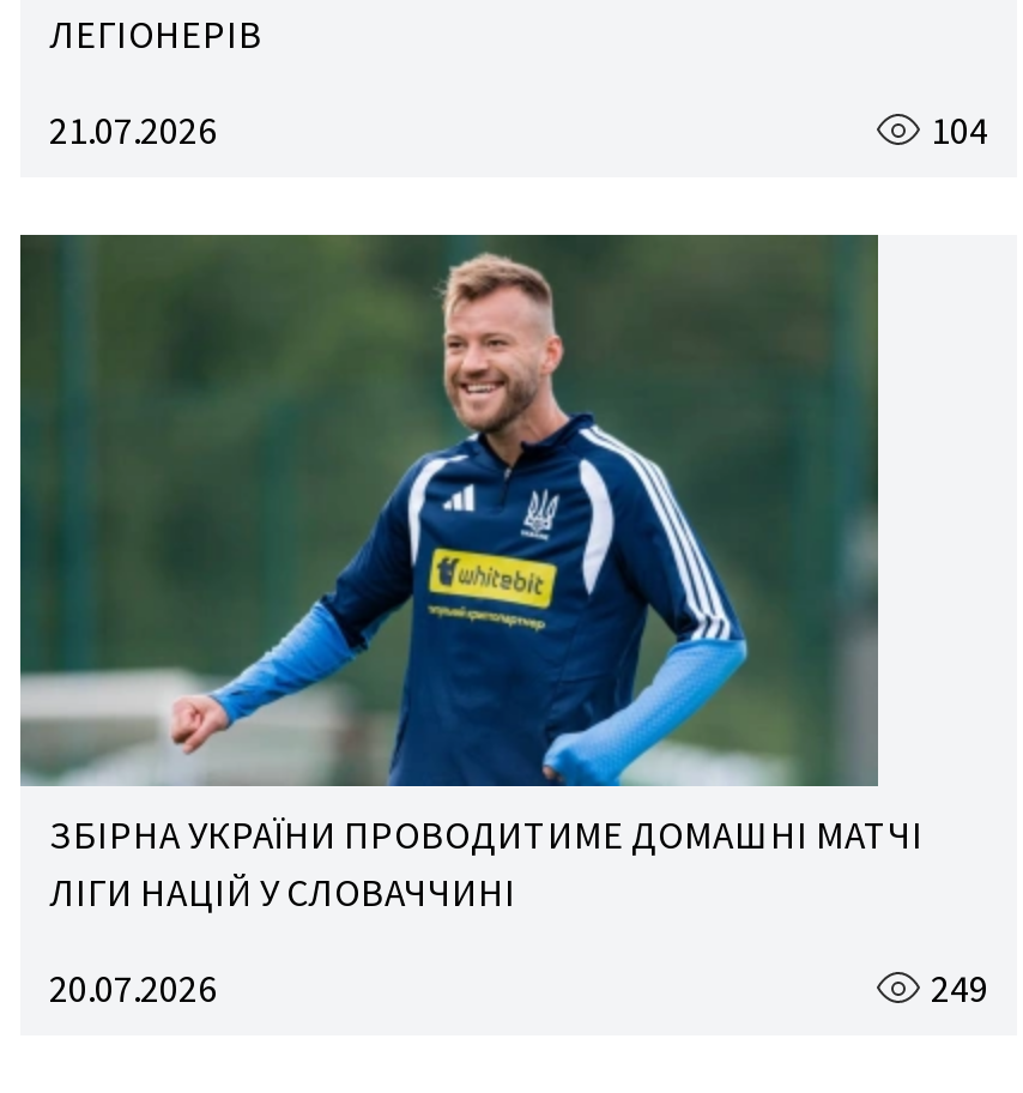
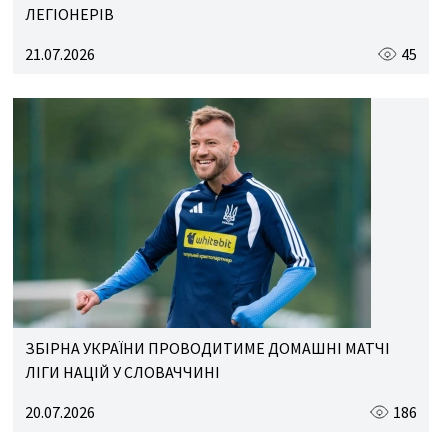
[931,105,988,152] 104 -> [401,44,417,64] 45
[931,963,988,1011] 249 -> [393,402,417,422] 186

